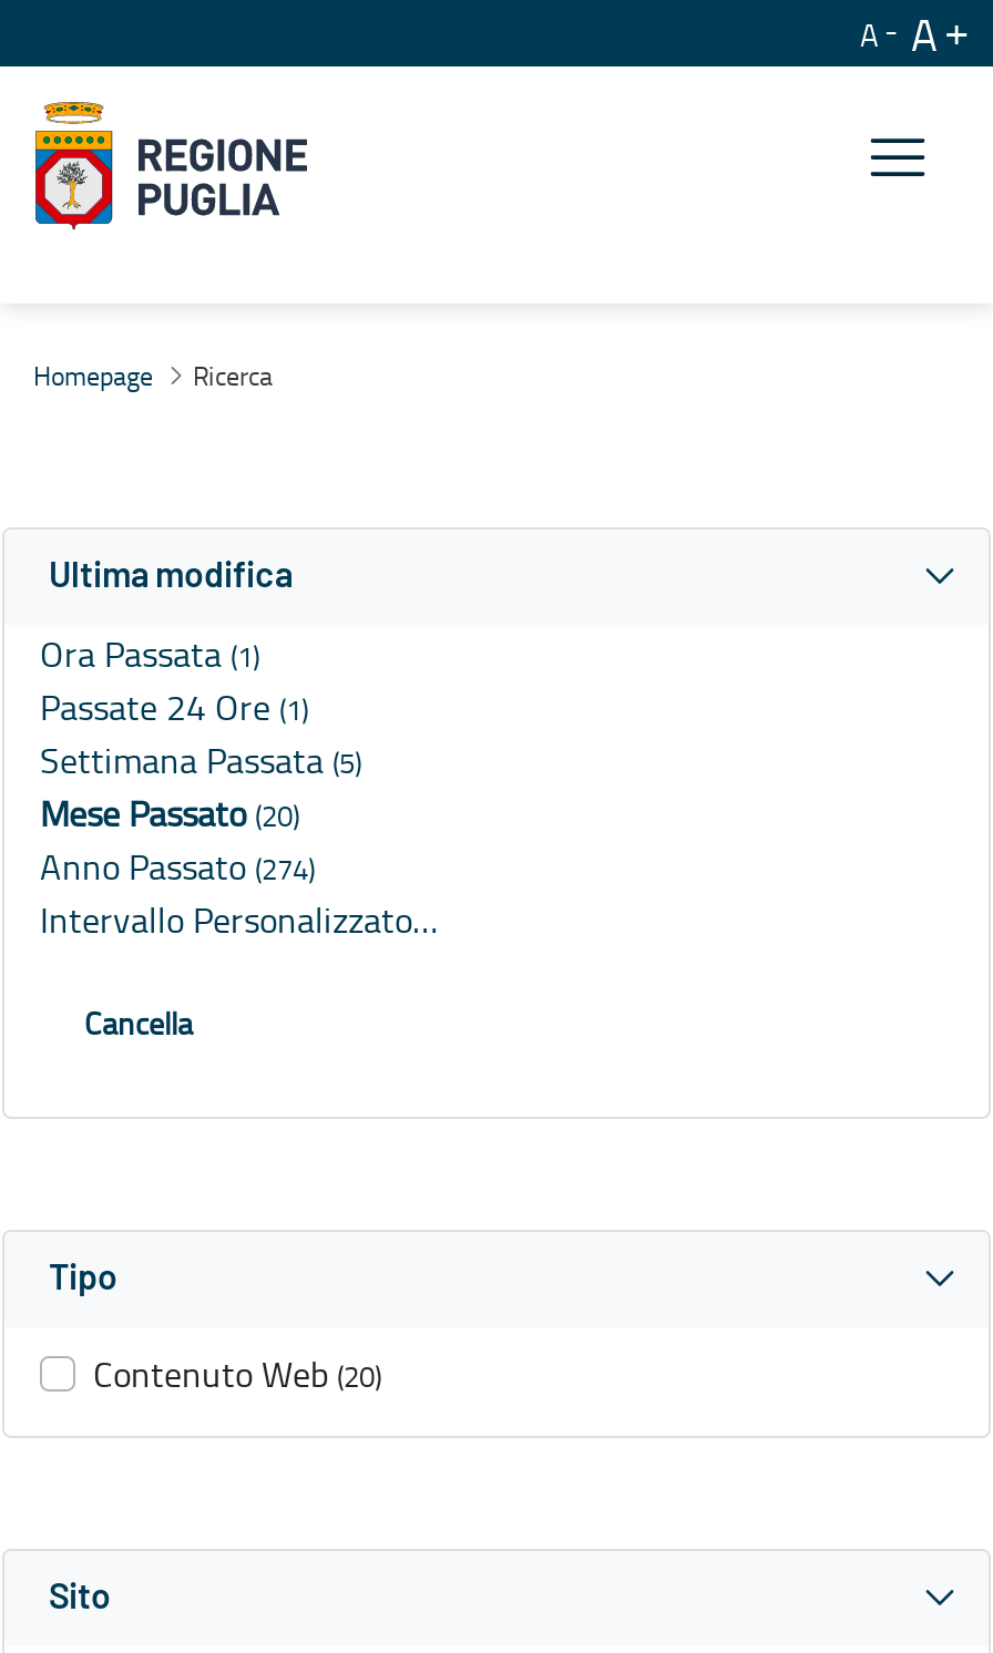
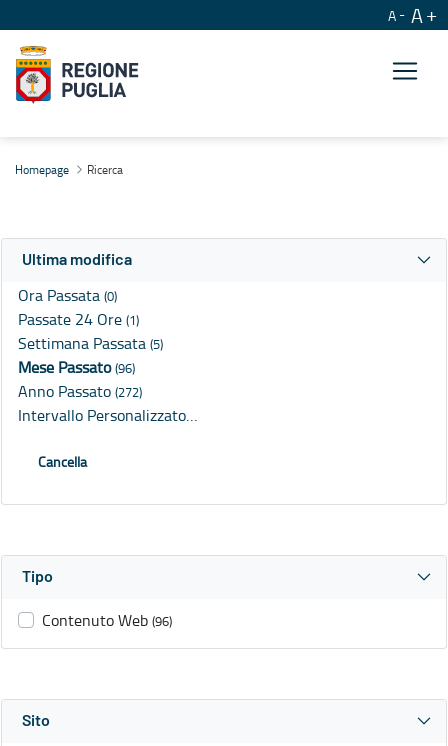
[40,630,259,679] Ora Passata (1) -> [18,284,117,306] Ora Passata (0)
[40,789,299,838] Mese Passato (20) -> [18,356,135,378] Mese Passato (96)
[40,843,315,891] Anno Passato (274) -> [18,380,142,402] Anno Passato (272)
[93,1350,381,1399] Contenuto Web (20) -> [42,609,172,631] Contenuto Web (96)

